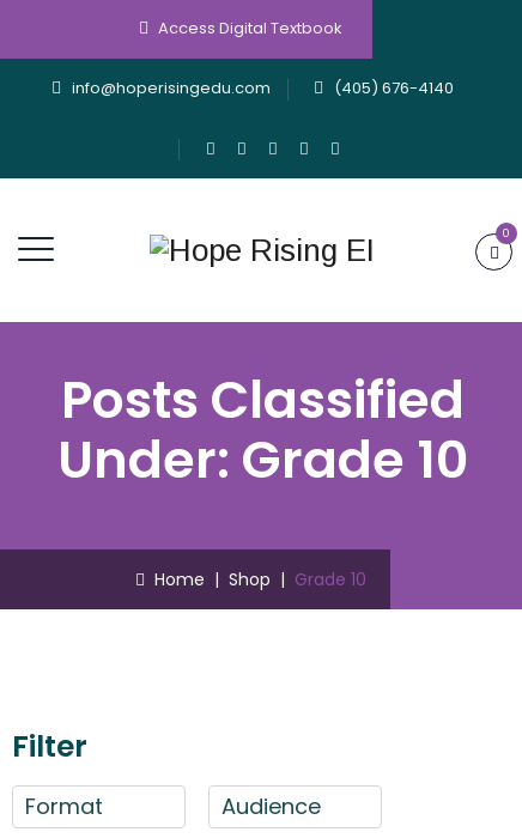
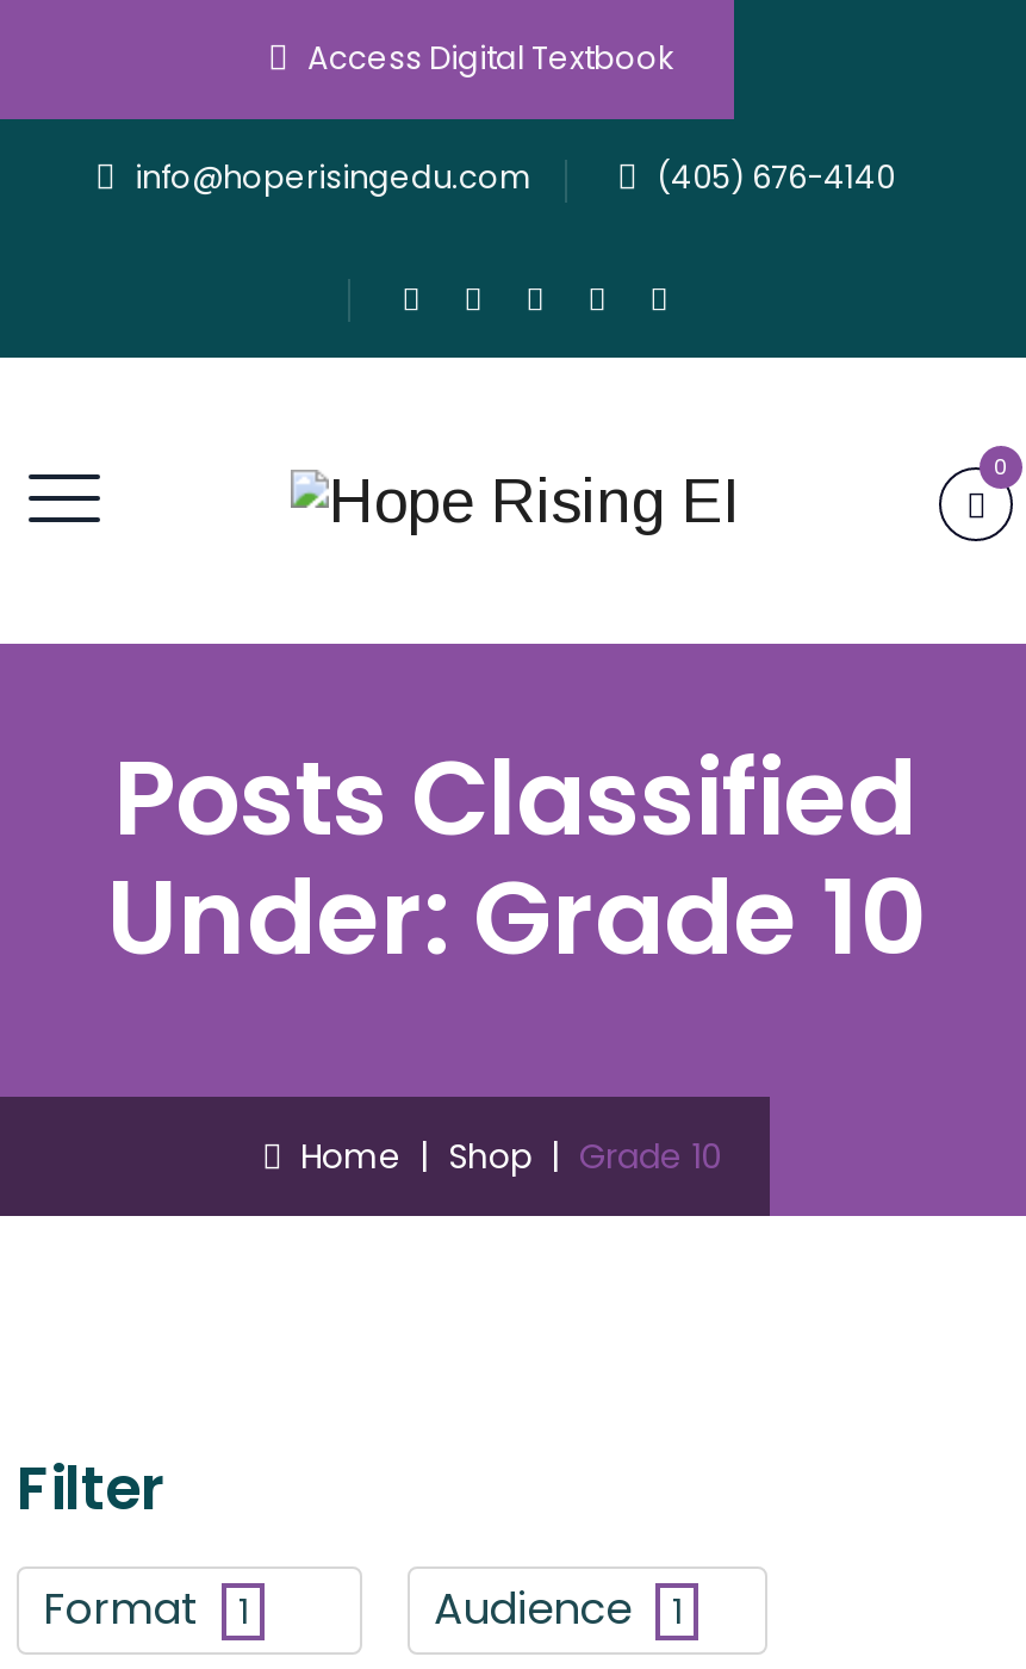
none -> [238,1588,248,1636] 1
none -> [672,1588,682,1636] 1

